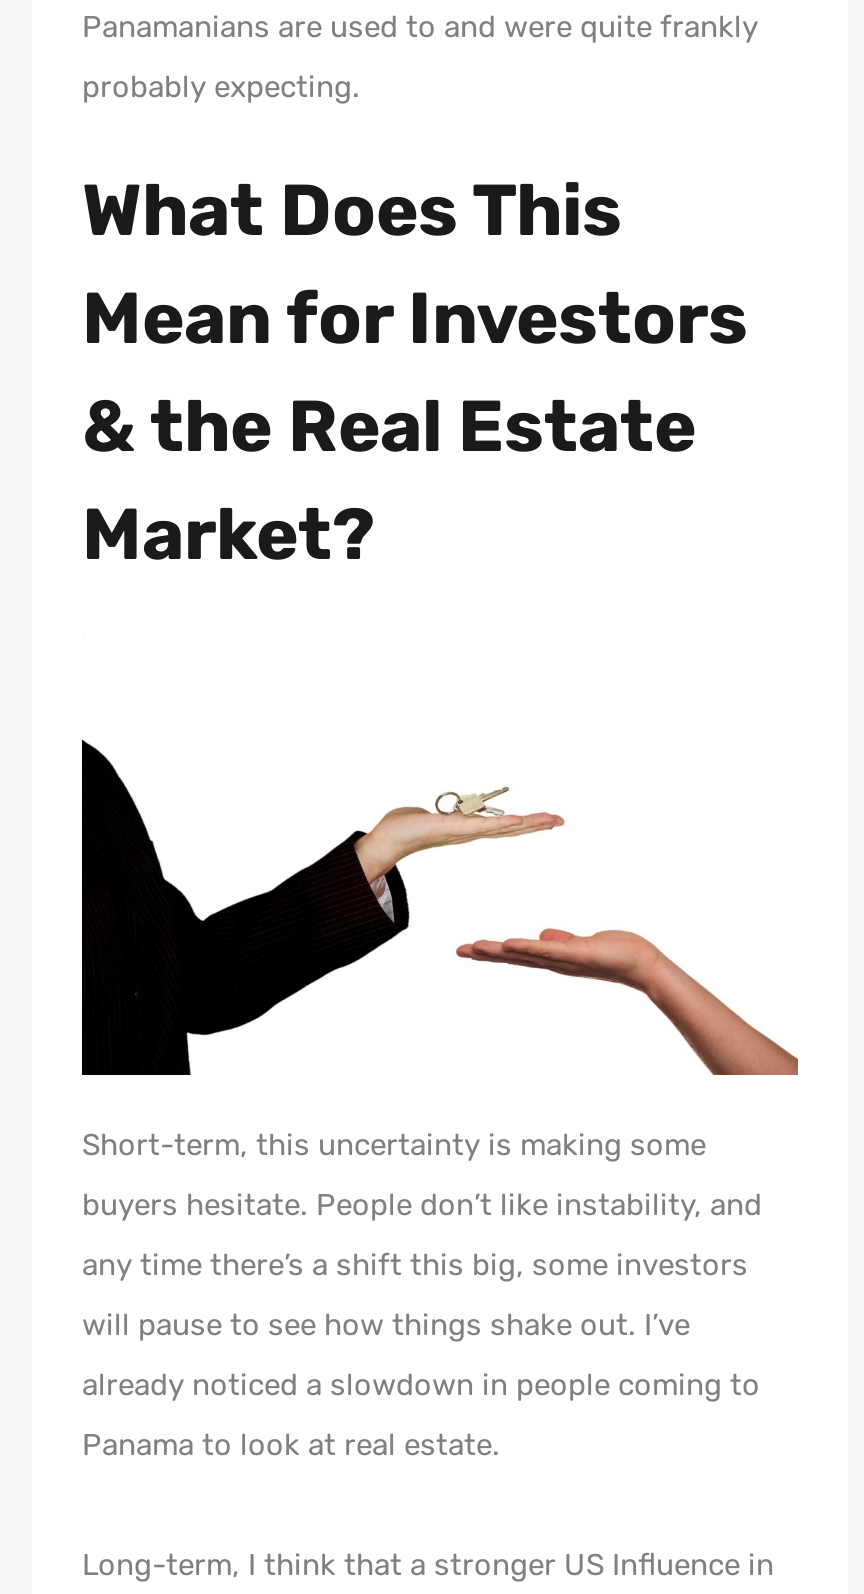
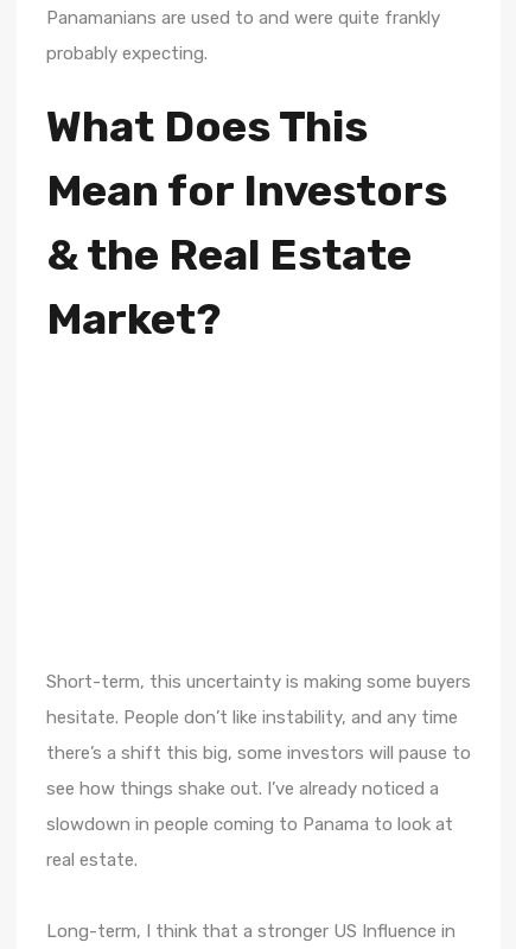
[80,739,800,1077] [image] -> none

